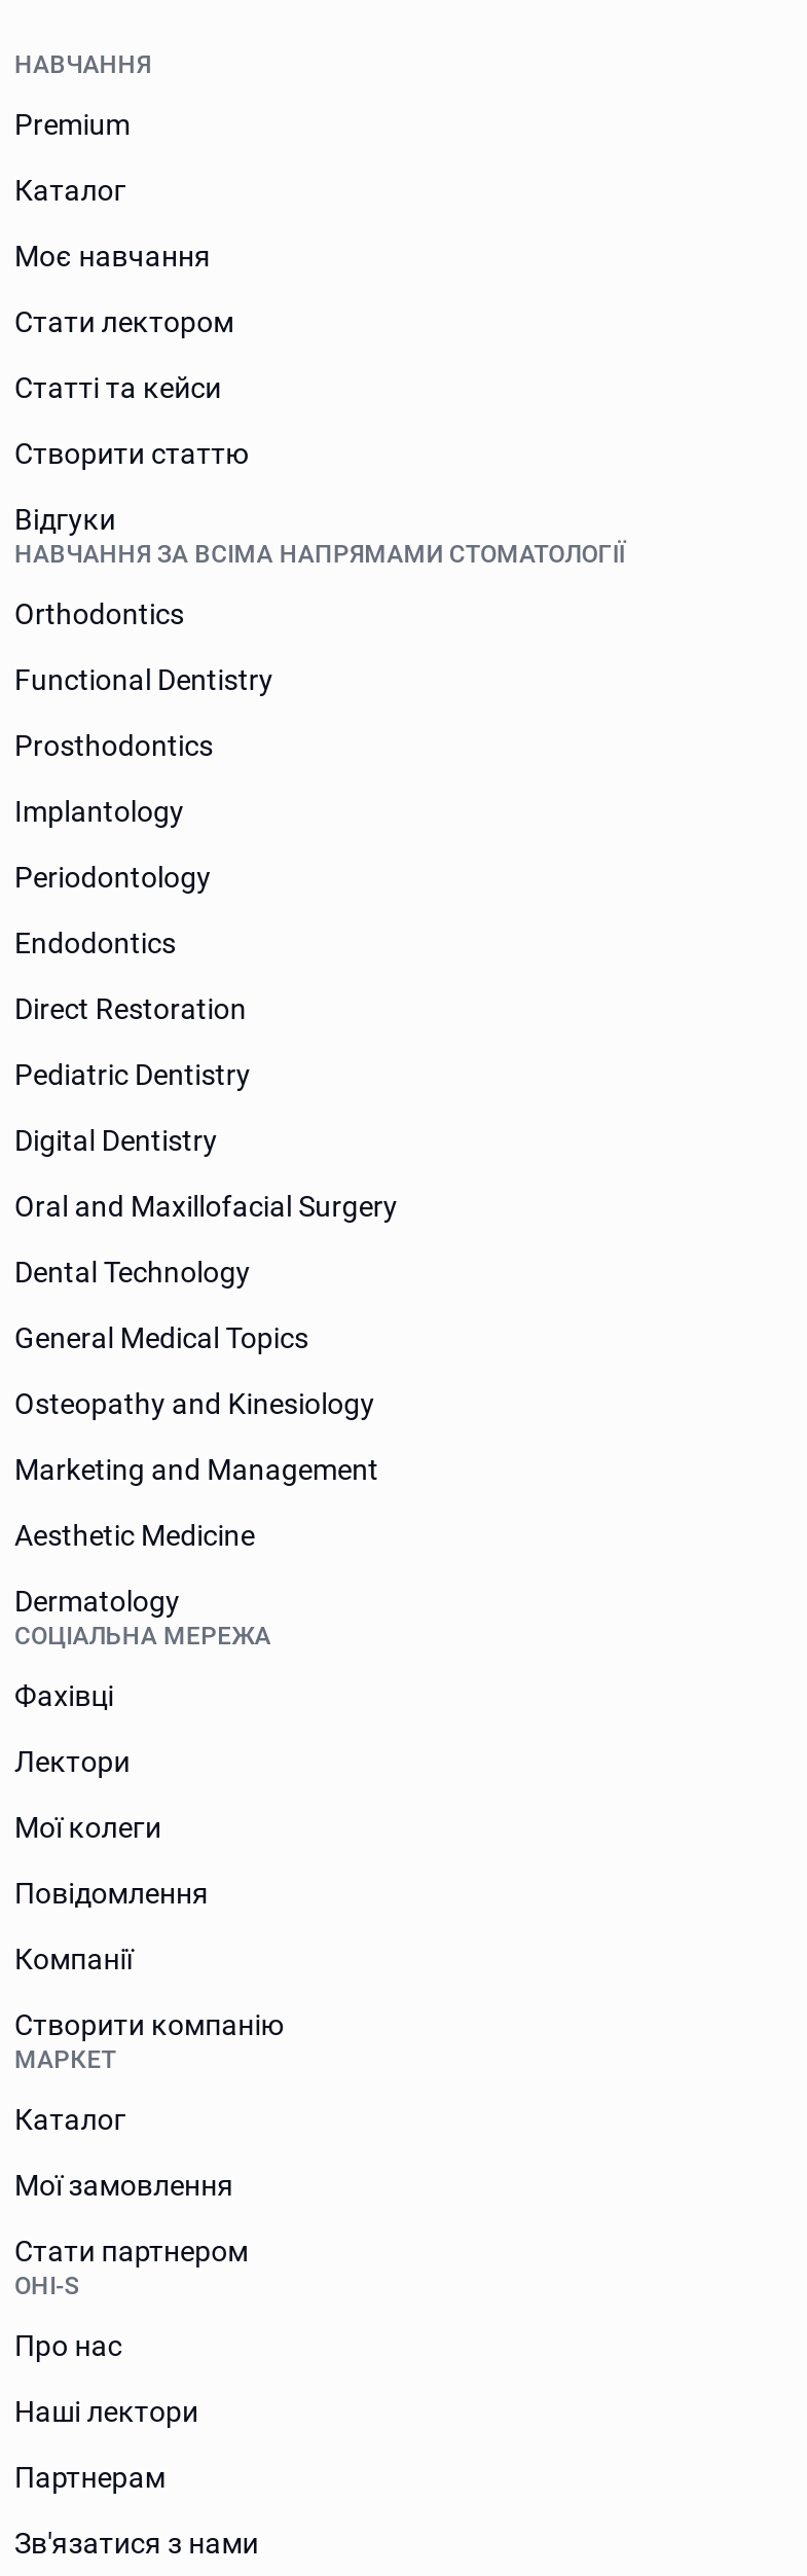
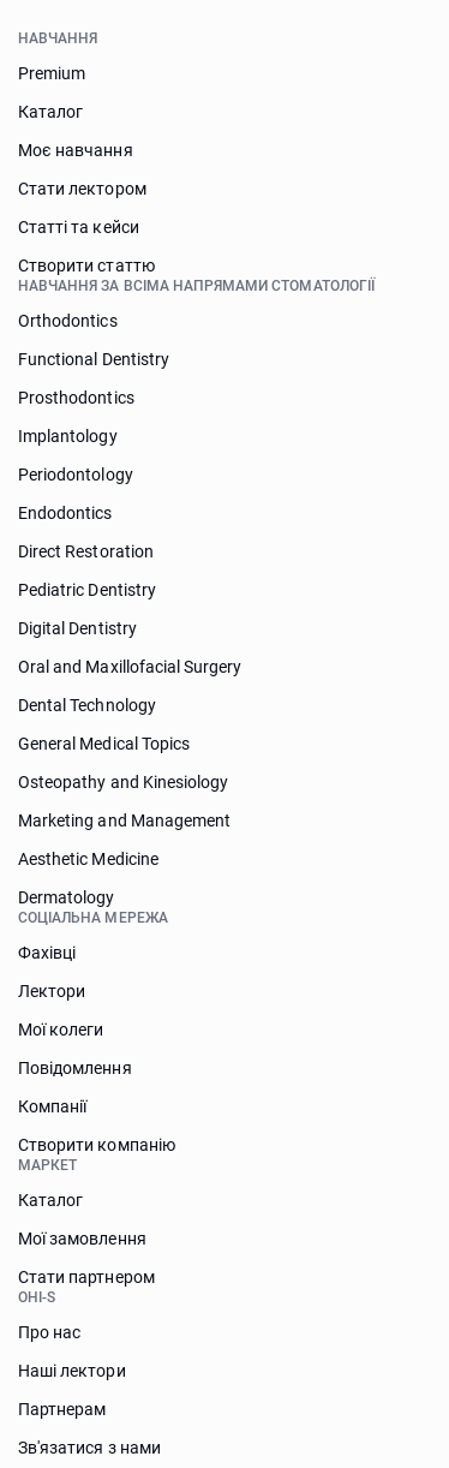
[14,503,116,536] Відгуки -> none

